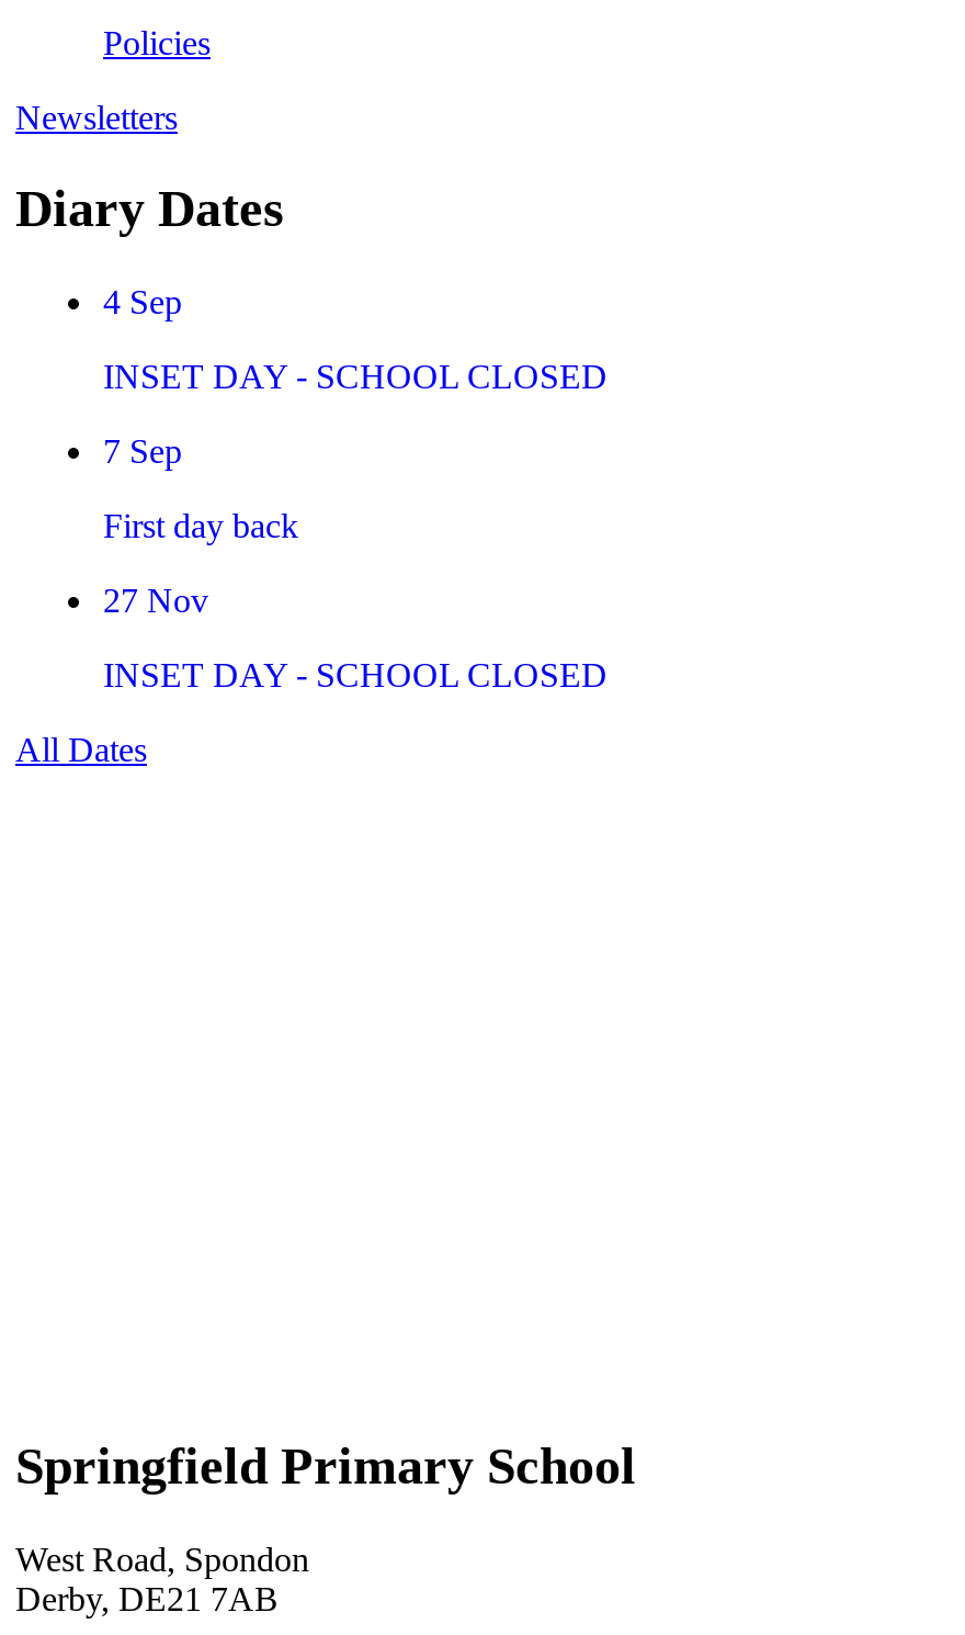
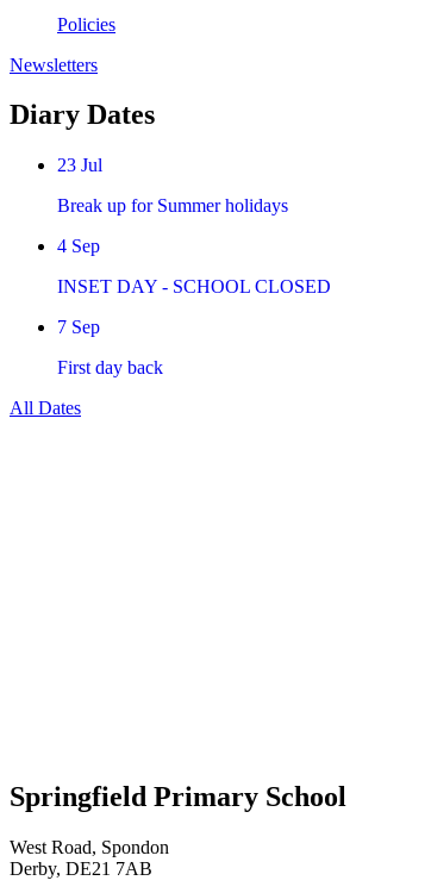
none -> [57,155,288,216] 23 Jul | Break up for Summer holidays
moved [103,284,608,545] -> [57,236,331,378]: 4 Sep | INSET DAY - SCHOOL CLOSED | 7 Sep | First day back
[103,582,608,694] 27 Nov | INSET DAY - SCHOOL CLOSED -> none

